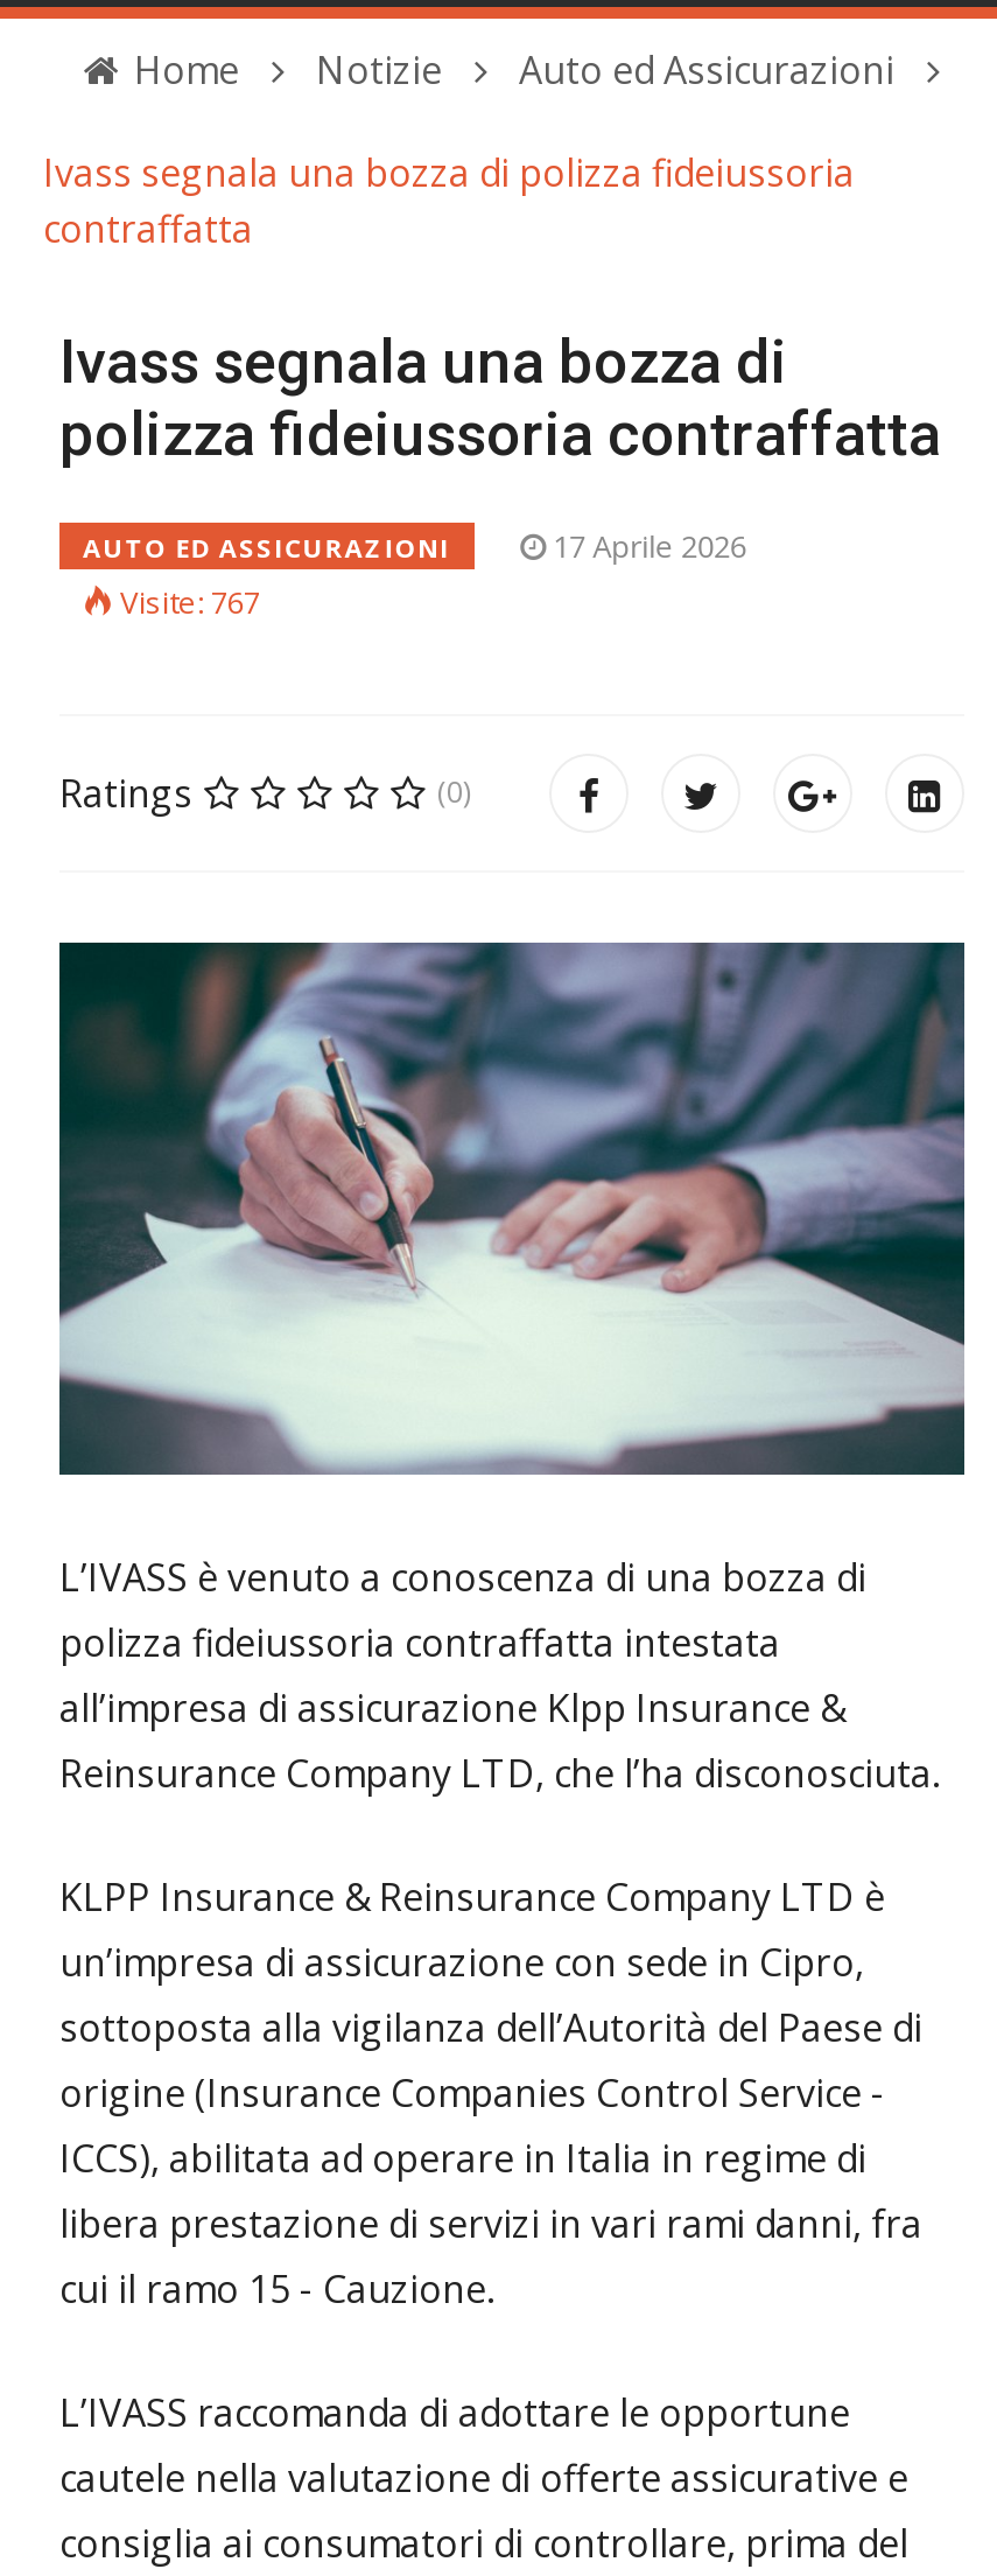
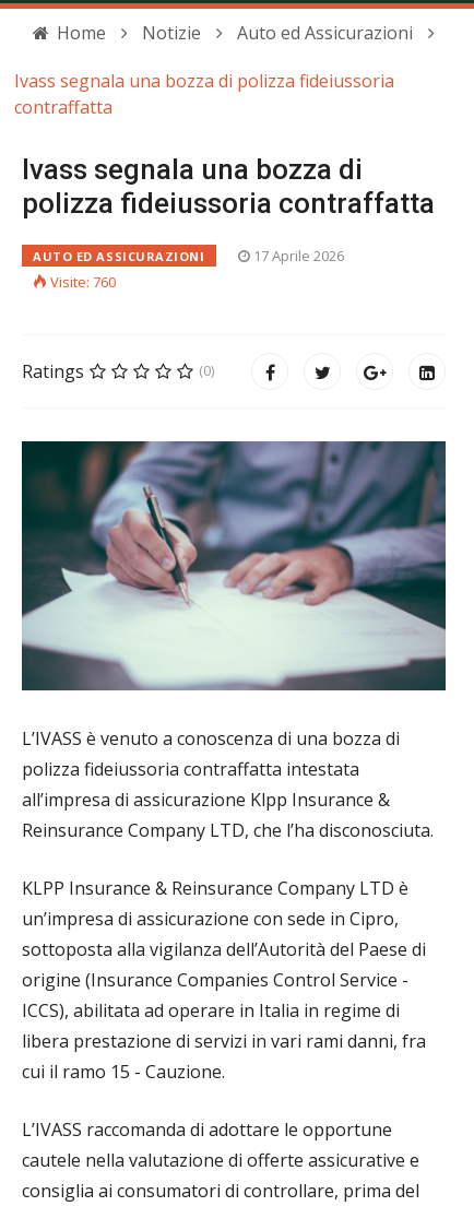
[120,581,260,623] Visite: 767 -> [50,272,116,292] Visite: 760

